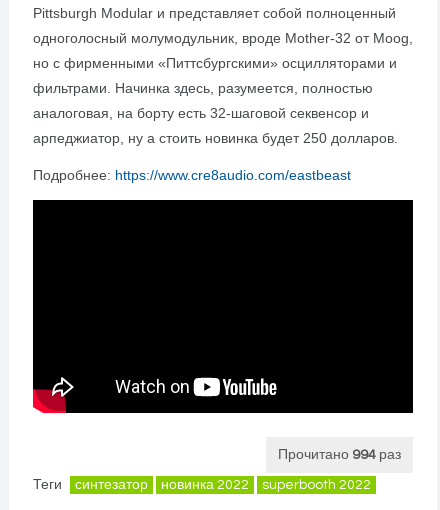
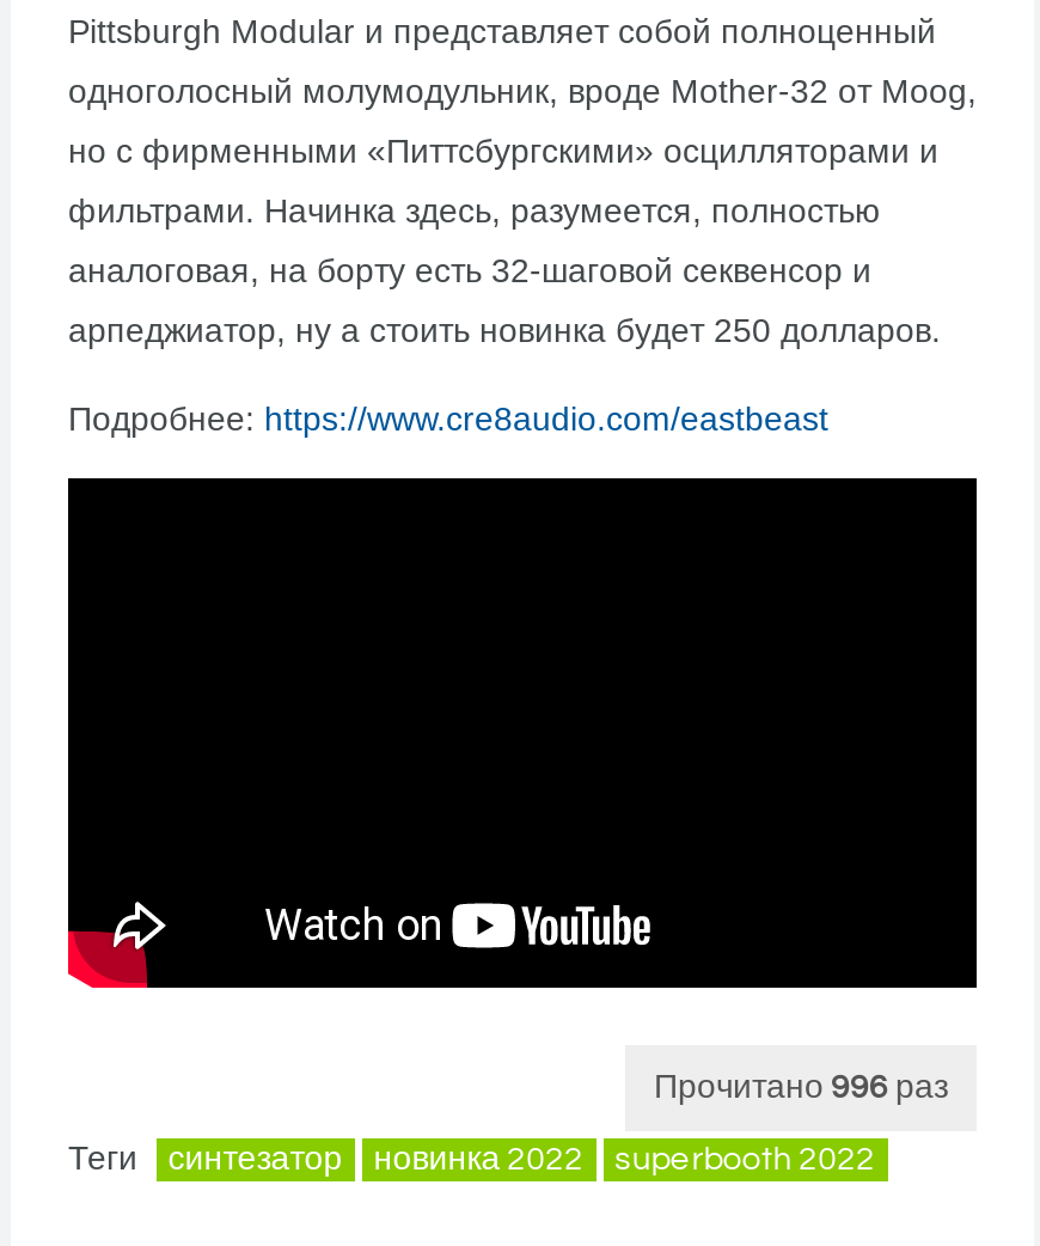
[278,448,401,462] Прочитано 994 раз -> [654,1070,948,1104] Прочитано 996 раз

